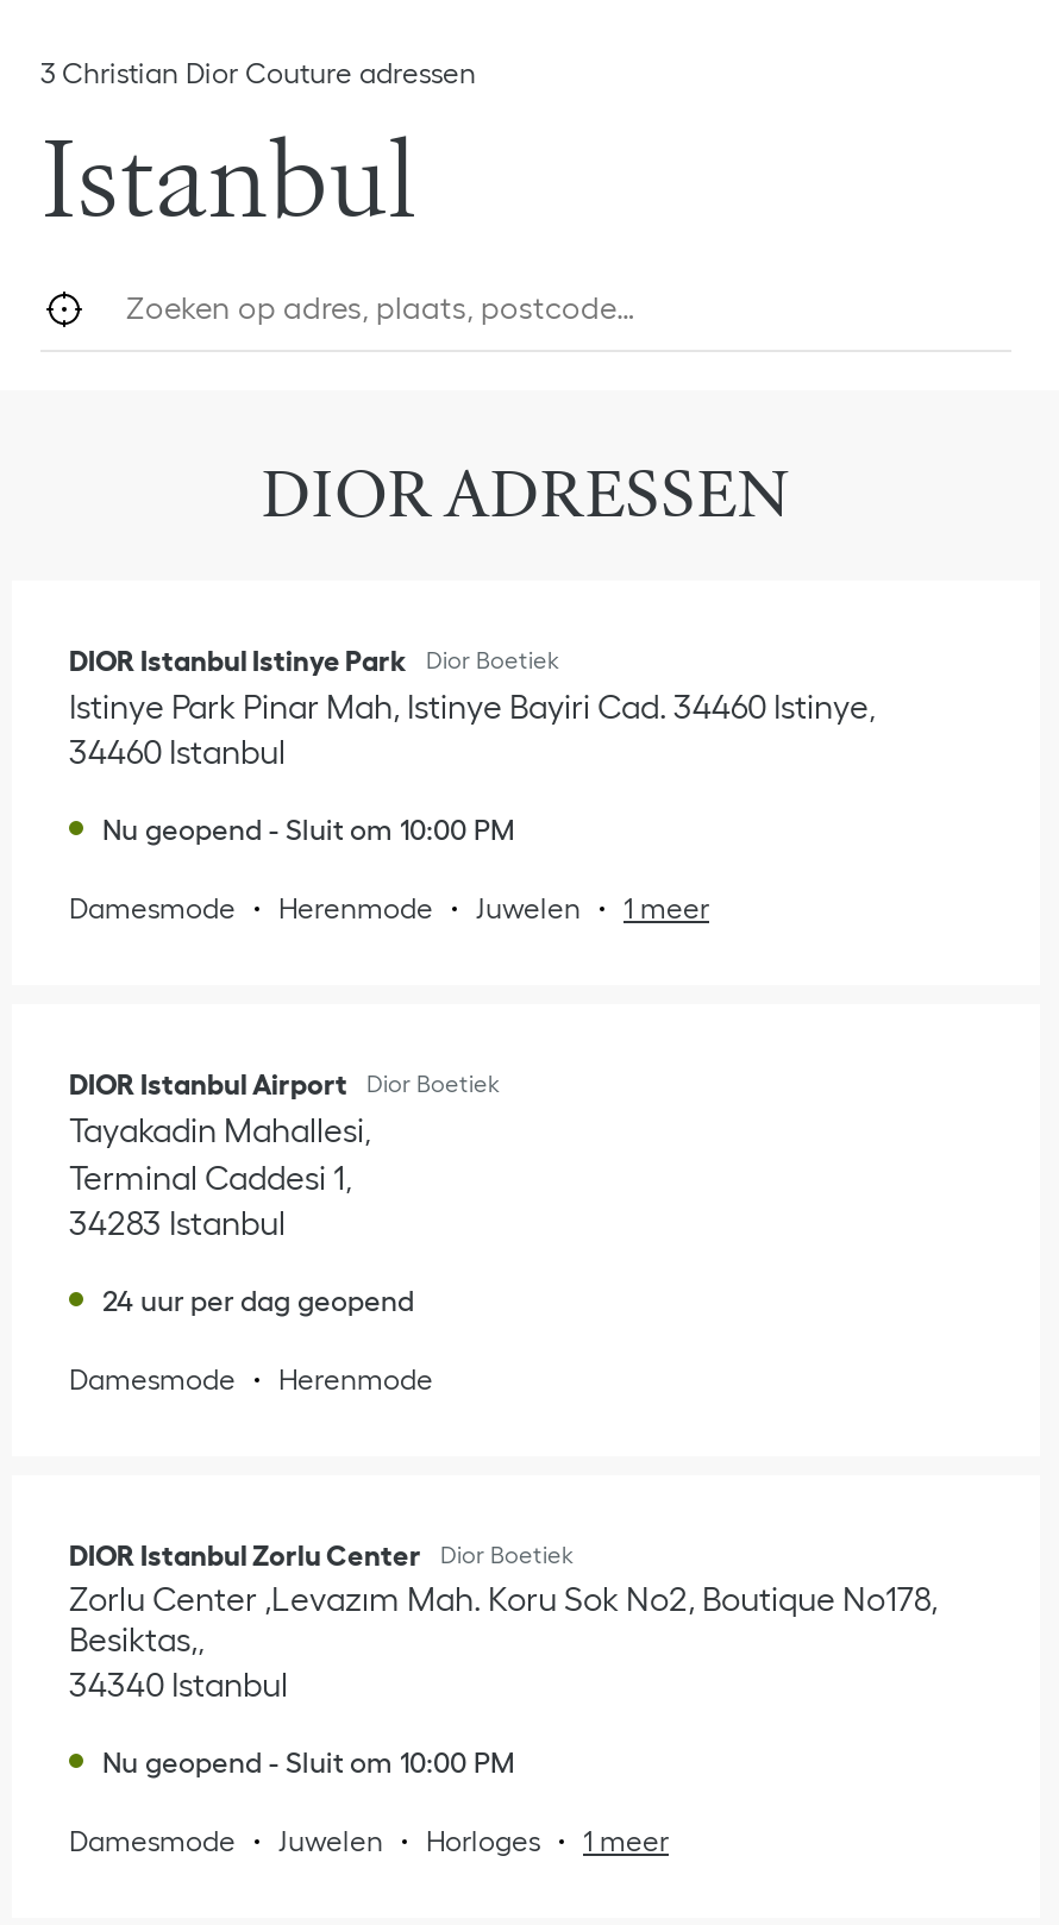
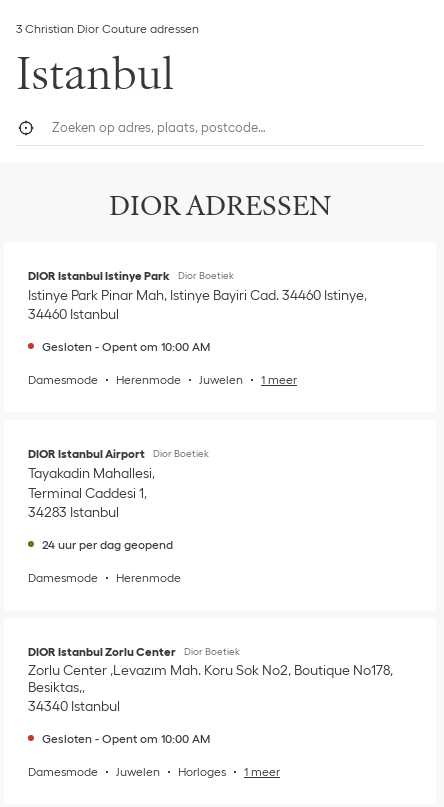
[102,814,514,845] Nu geopend - Sluit om 10:00 PM -> [42,340,210,353] Gesloten - Opent om 10:00 AM
[102,1747,514,1777] Nu geopend - Sluit om 10:00 PM -> [42,732,210,745] Gesloten - Opent om 10:00 AM

